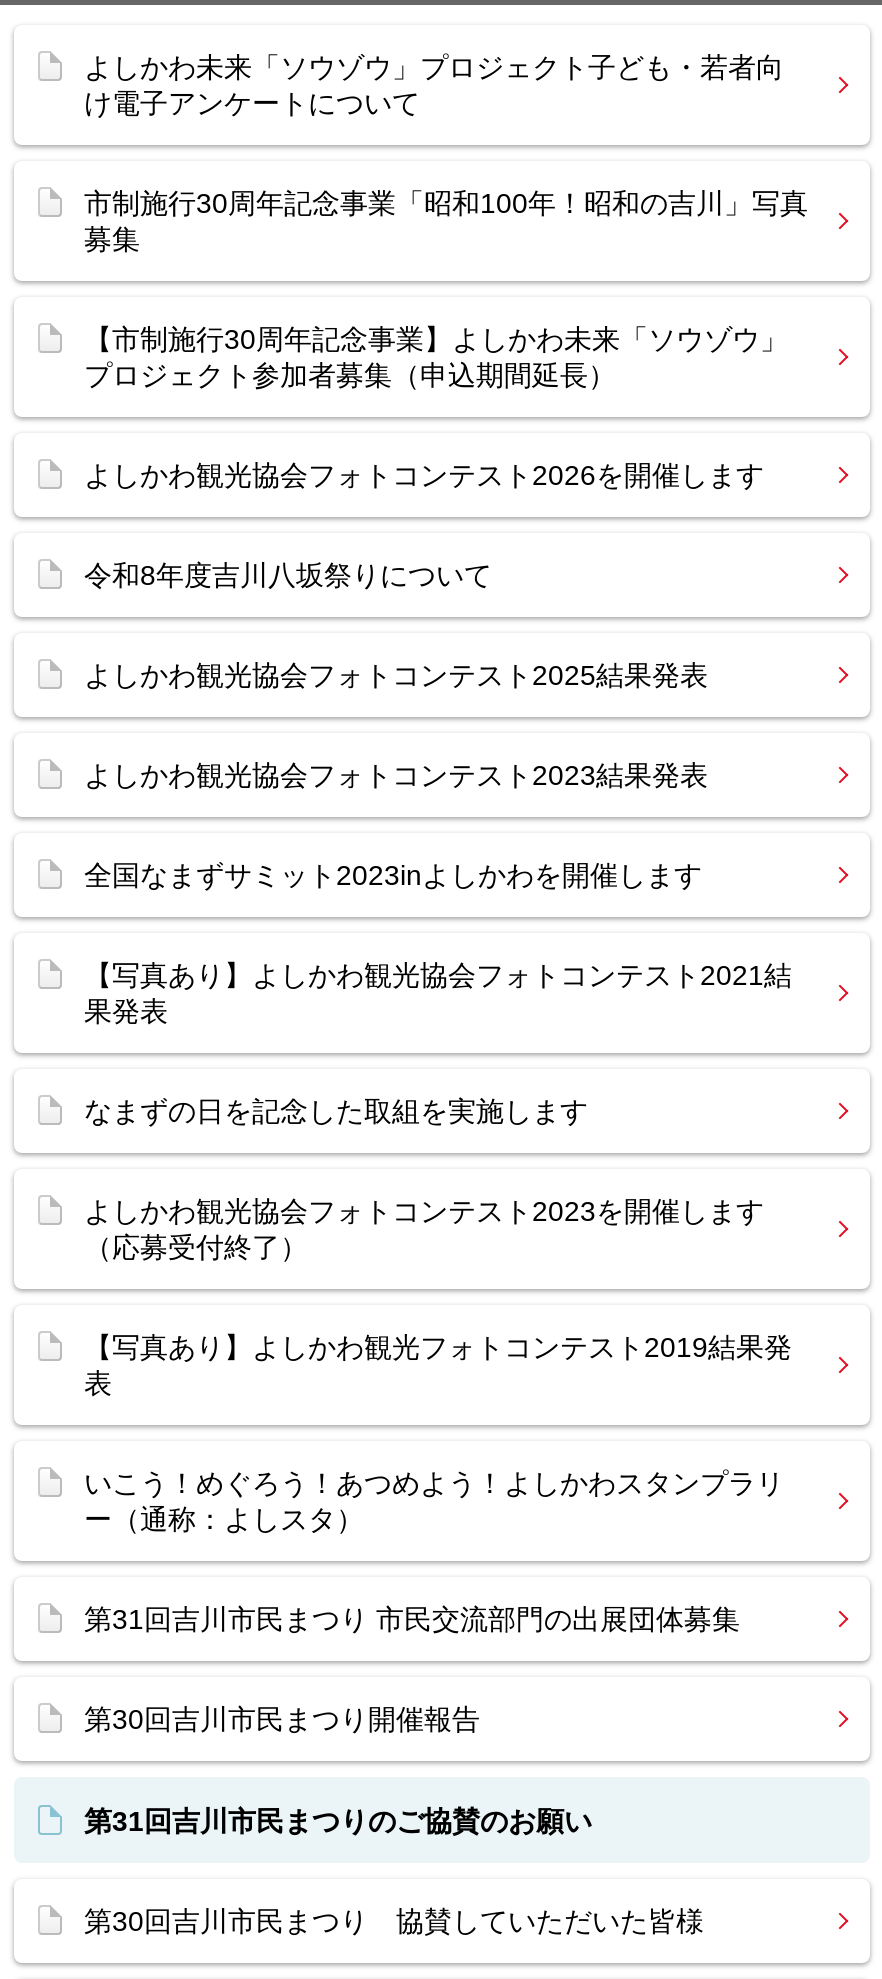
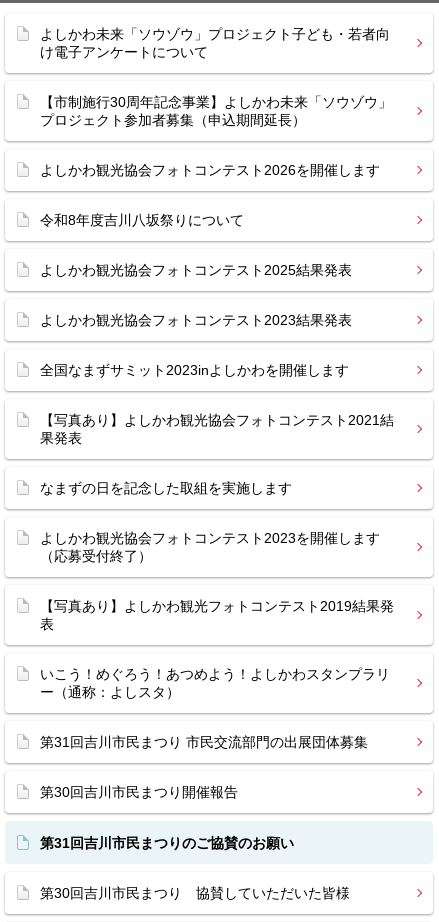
[84,187,808,255] 市制施行30周年記念事業「昭和100年！昭和の吉川」写真 | 募集 -> none

